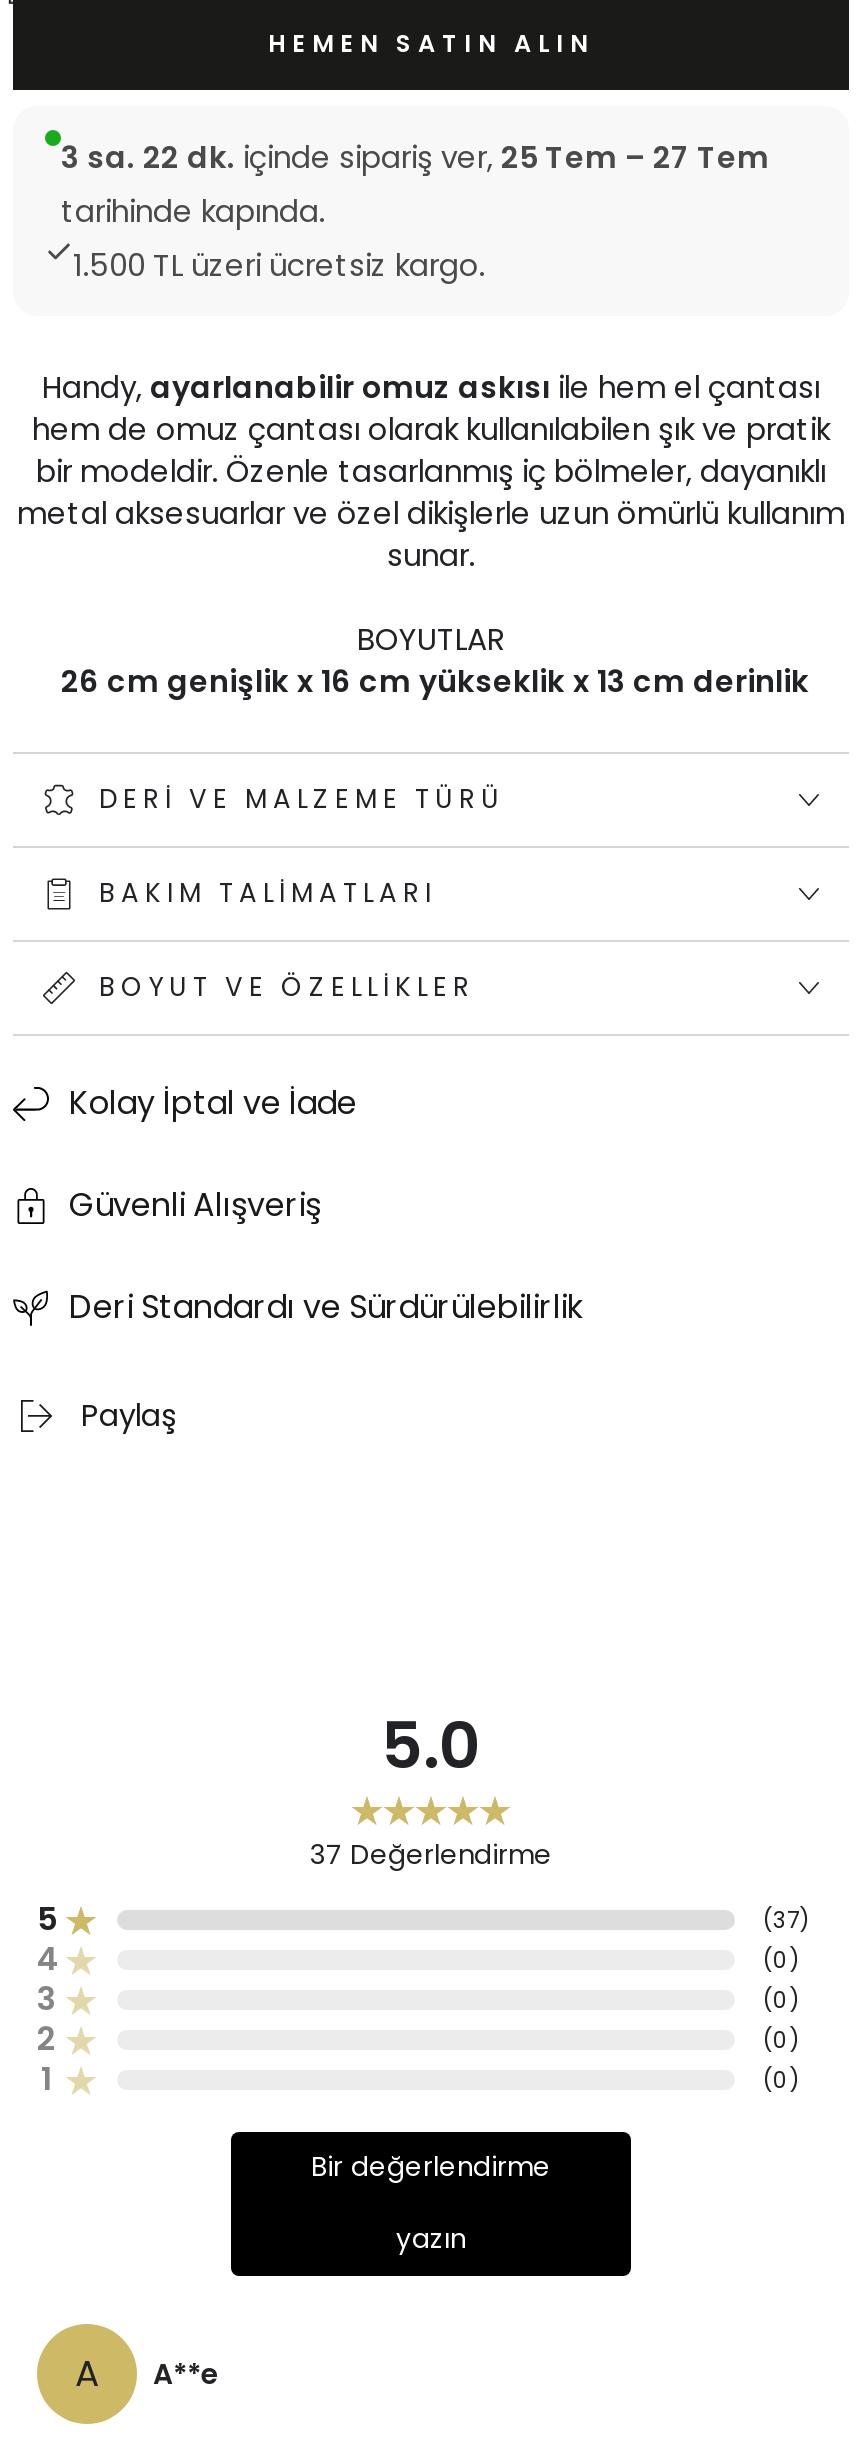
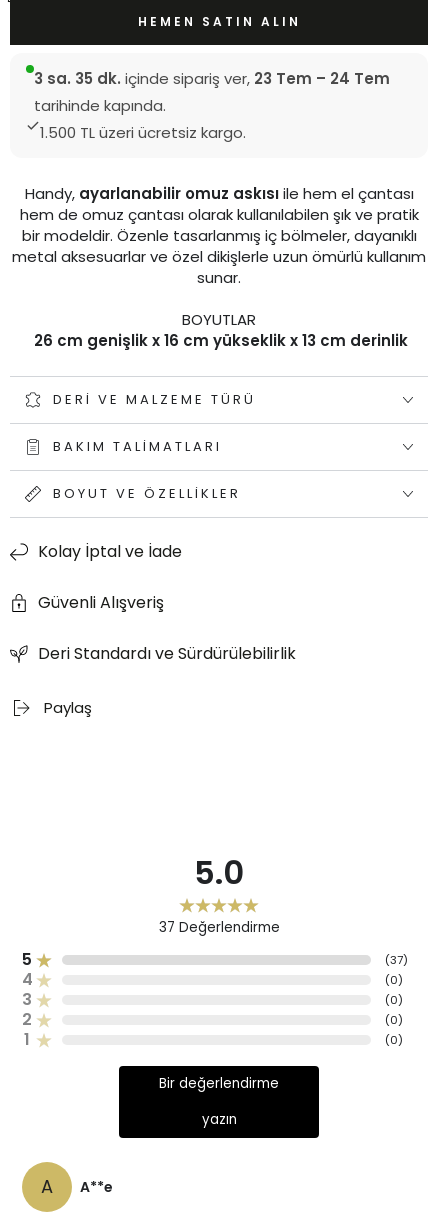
[61,135,769,177] 3 sa. 22 dk. içinde sipariş ver, 25 Tem – 27 Tem -> [34,67,390,88] 3 sa. 35 dk. içinde sipariş ver, 23 Tem – 24 Tem

